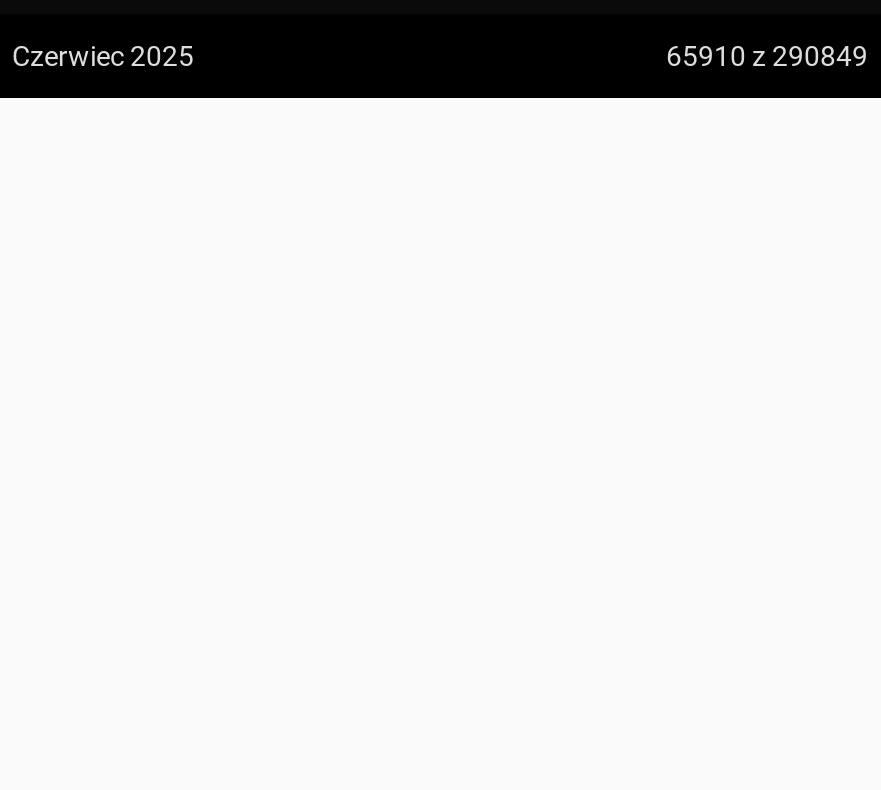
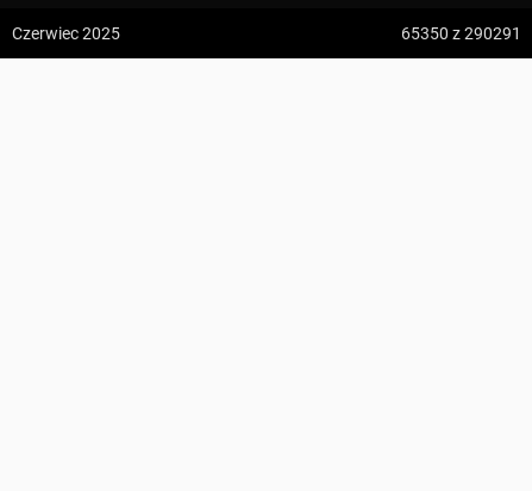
[666,40,868,72] 65910 z 290849 -> [401,24,521,43] 65350 z 290291

